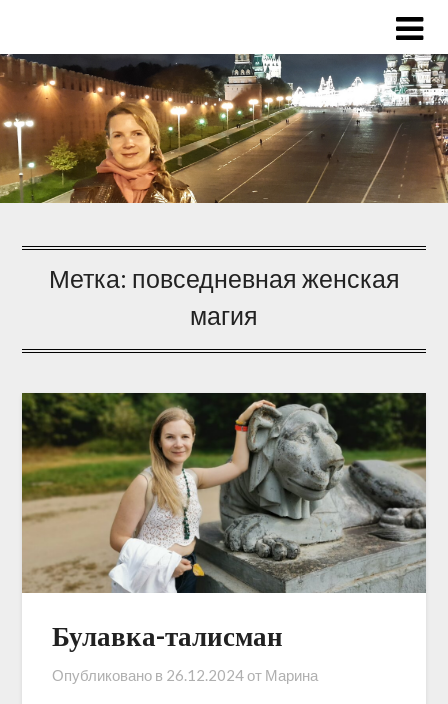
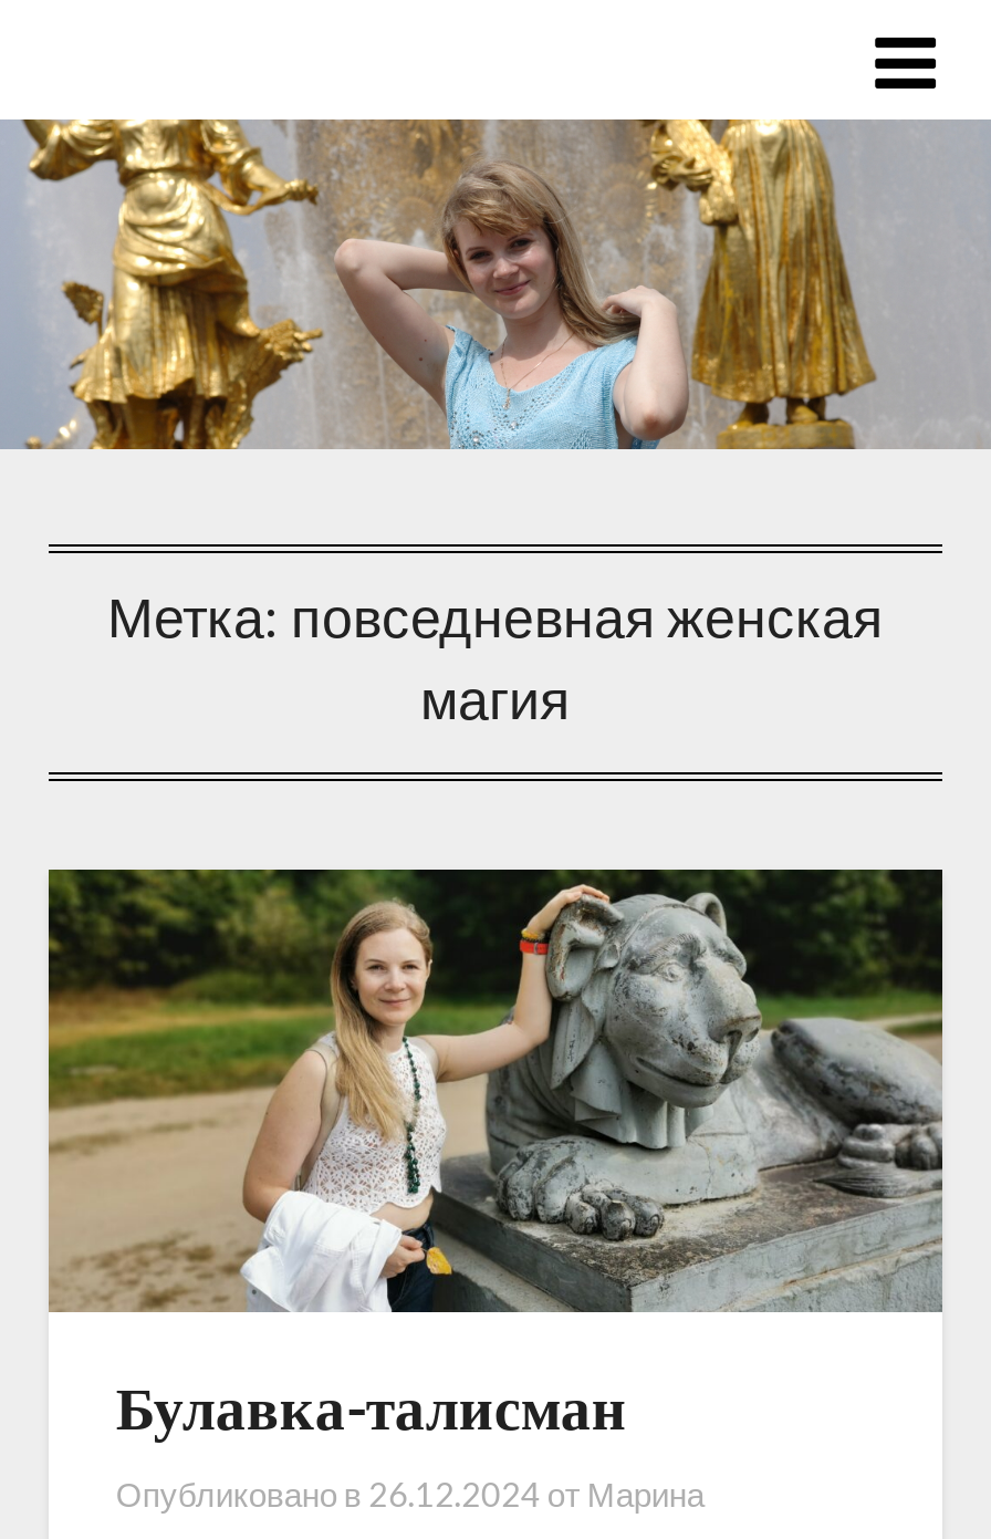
[3,53,445,204] [image] -> [7,117,984,451] [image]

